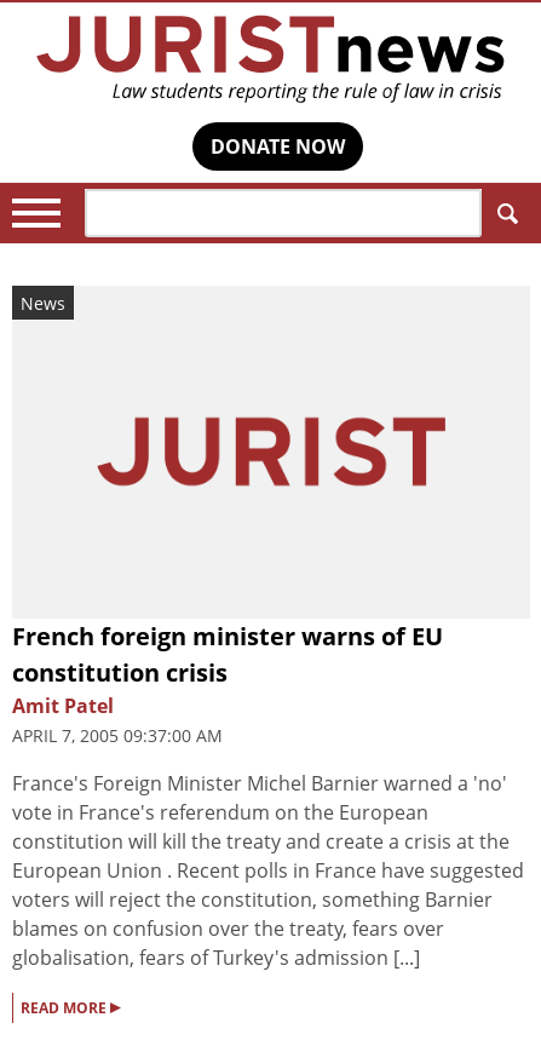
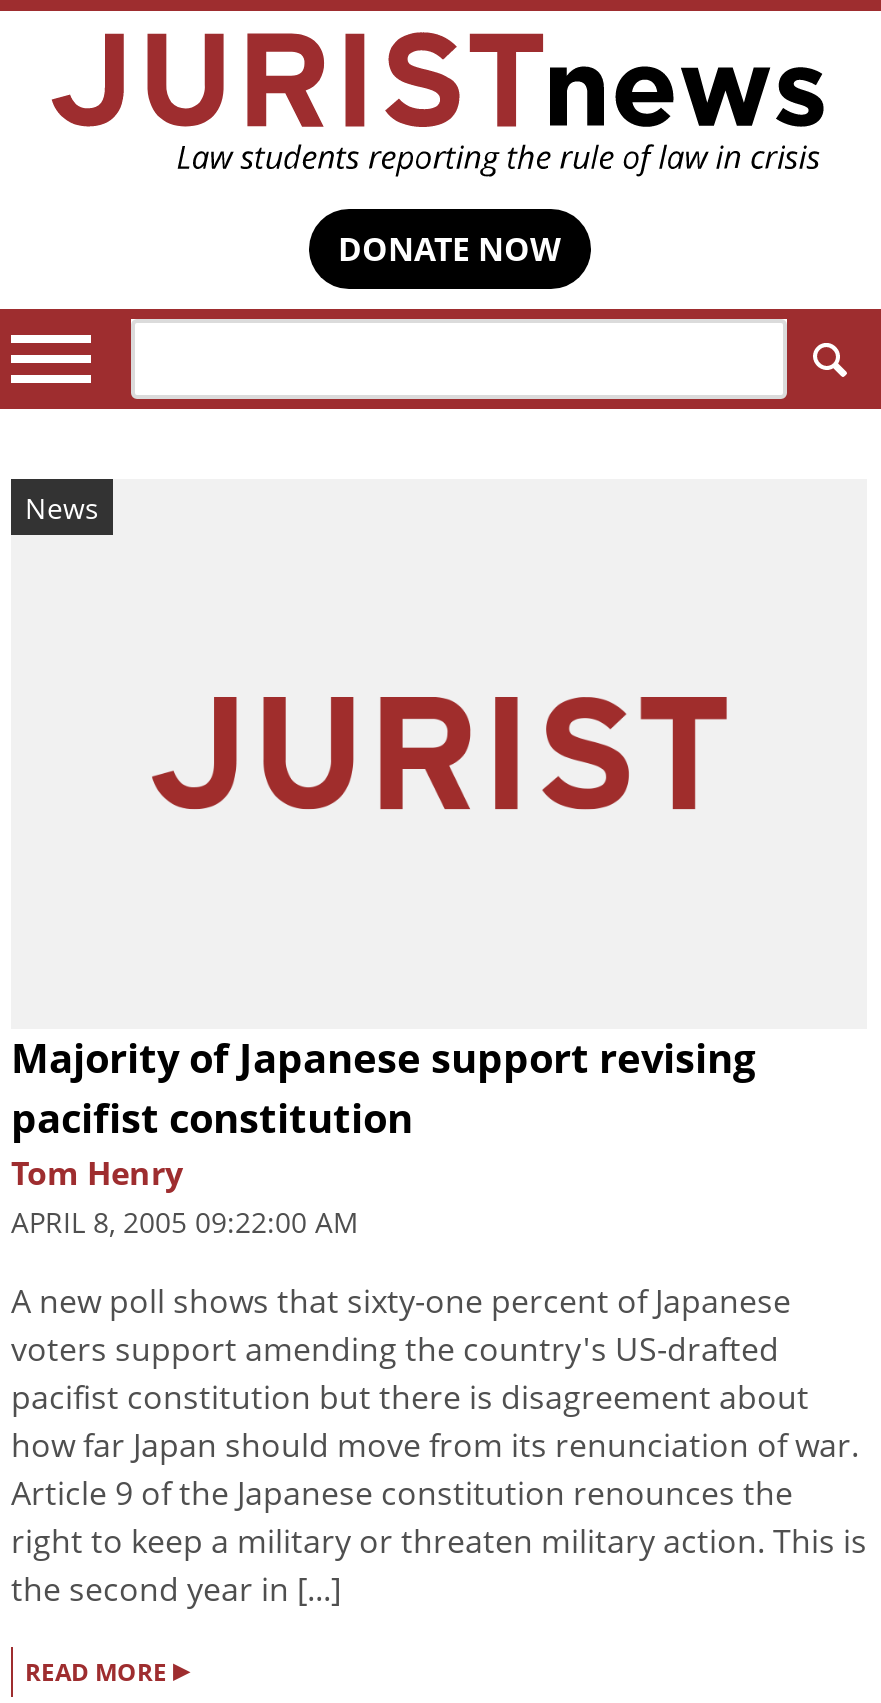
[12,619,443,746] French foreign minister warns of EU | constitution crisis | Amit Patel | APRIL 7, 2005 09:37:00 AM -> [11,1030,755,1240] Majority of Japanese support revising | pacifist constitution | Tom Henry | APRIL 8, 2005 09:22:00 AM
[12,769,524,970] France's Foreign Minister Michel Barnier warned a 'no' | vote in France's referendum on the European | constitution will kill the treaty and create a crisis at the | European Union . Recent polls in France have suggested | voters will reject the constitution, something Barnier | blames on confusion over the treaty, fears over | globalisation, fears of Turkey's admission [...] -> [11,1278,867,1610] A new poll shows that sixty-one percent of Japanese | voters support amending the country's US-drafted | pacifist constitution but there is disagreement about | how far Japan should move from its renunciation of war. | Article 9 of the Japanese constitution renounces the | right to keep a military or threaten military action. This is | the second year in [...]

